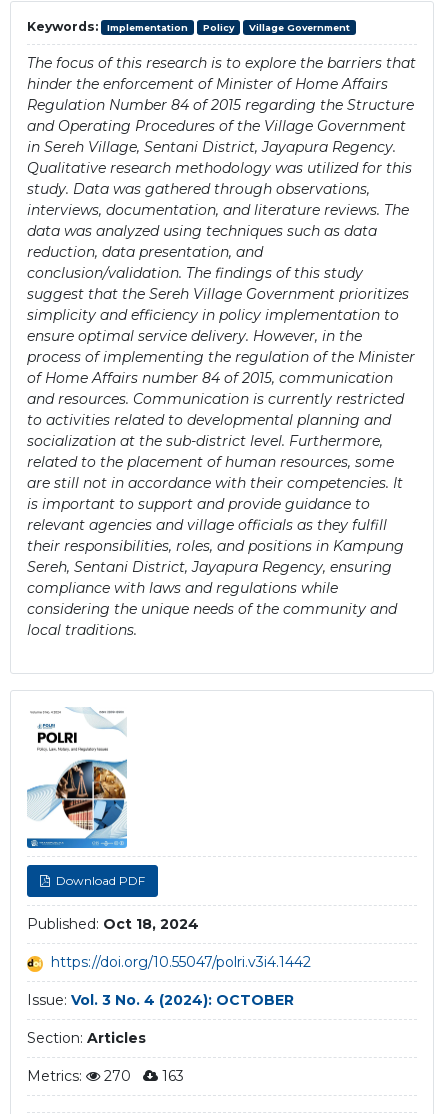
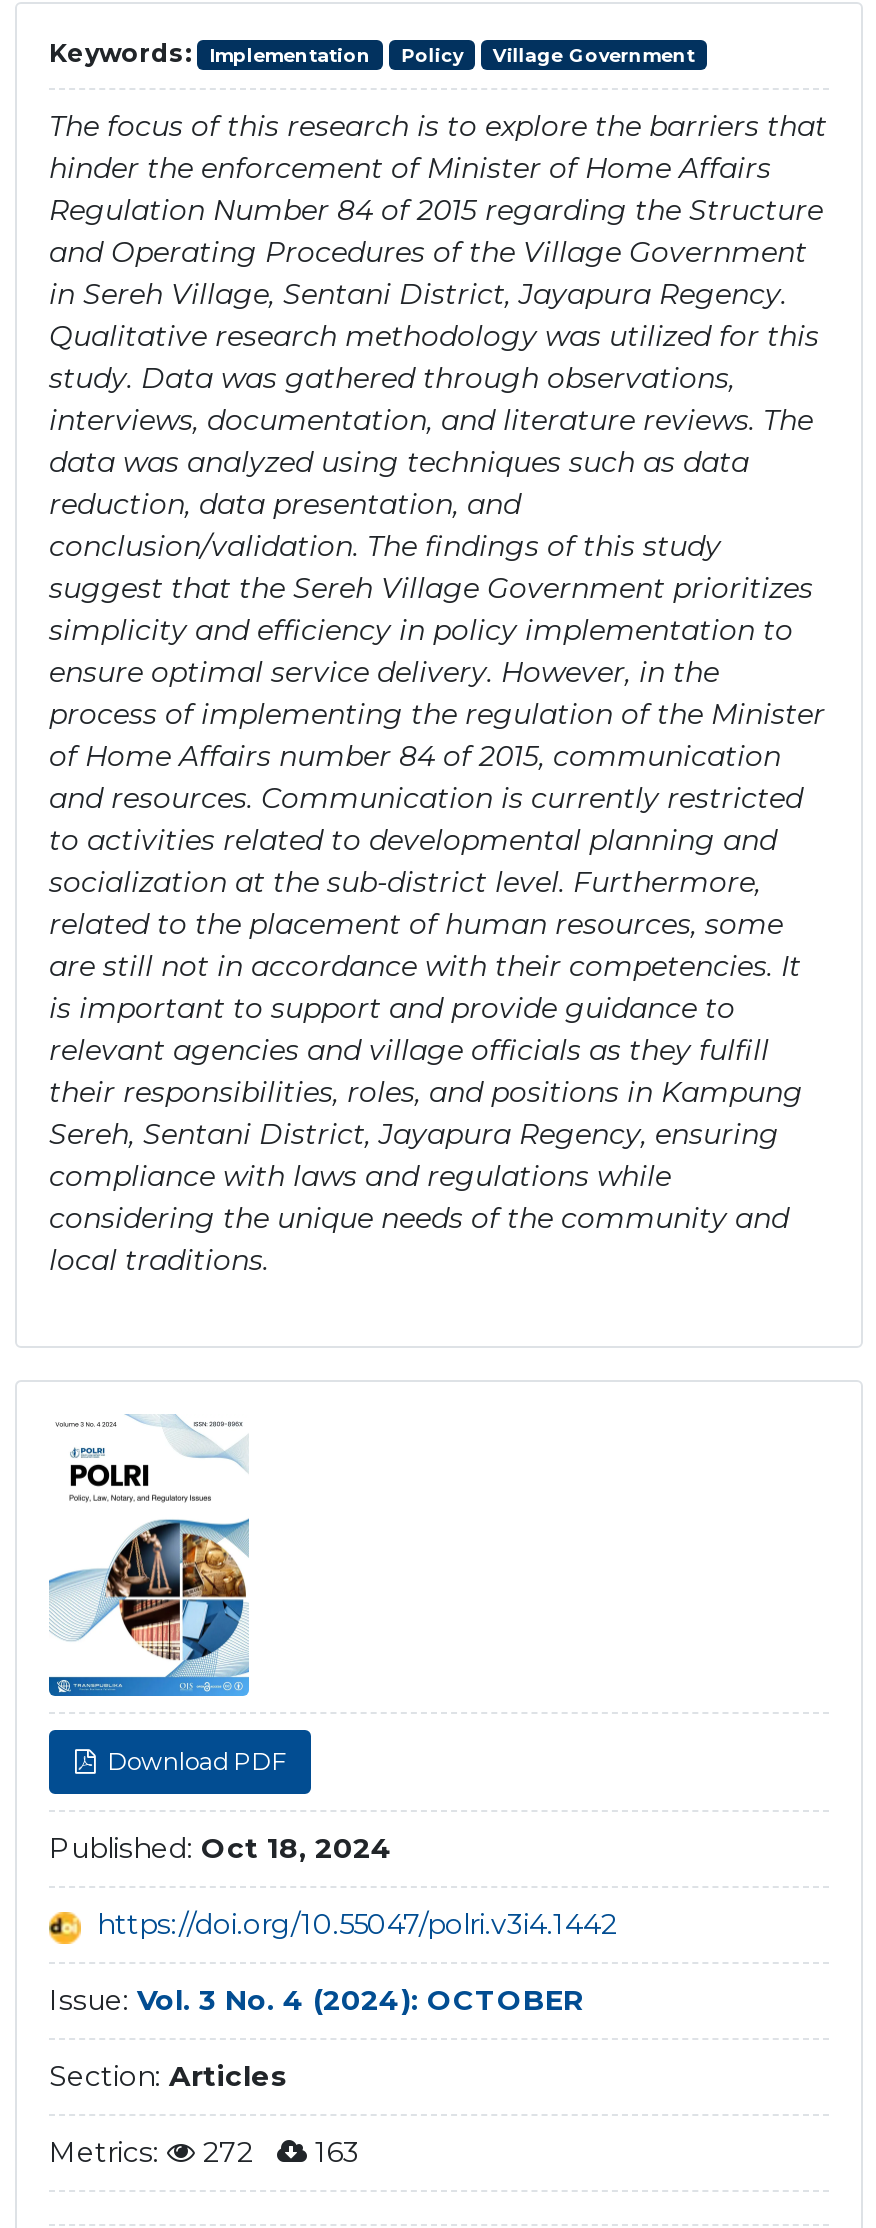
[27,1067,184,1085] Metrics: 270 163 -> [49,2134,359,2170] Metrics: 272 163

